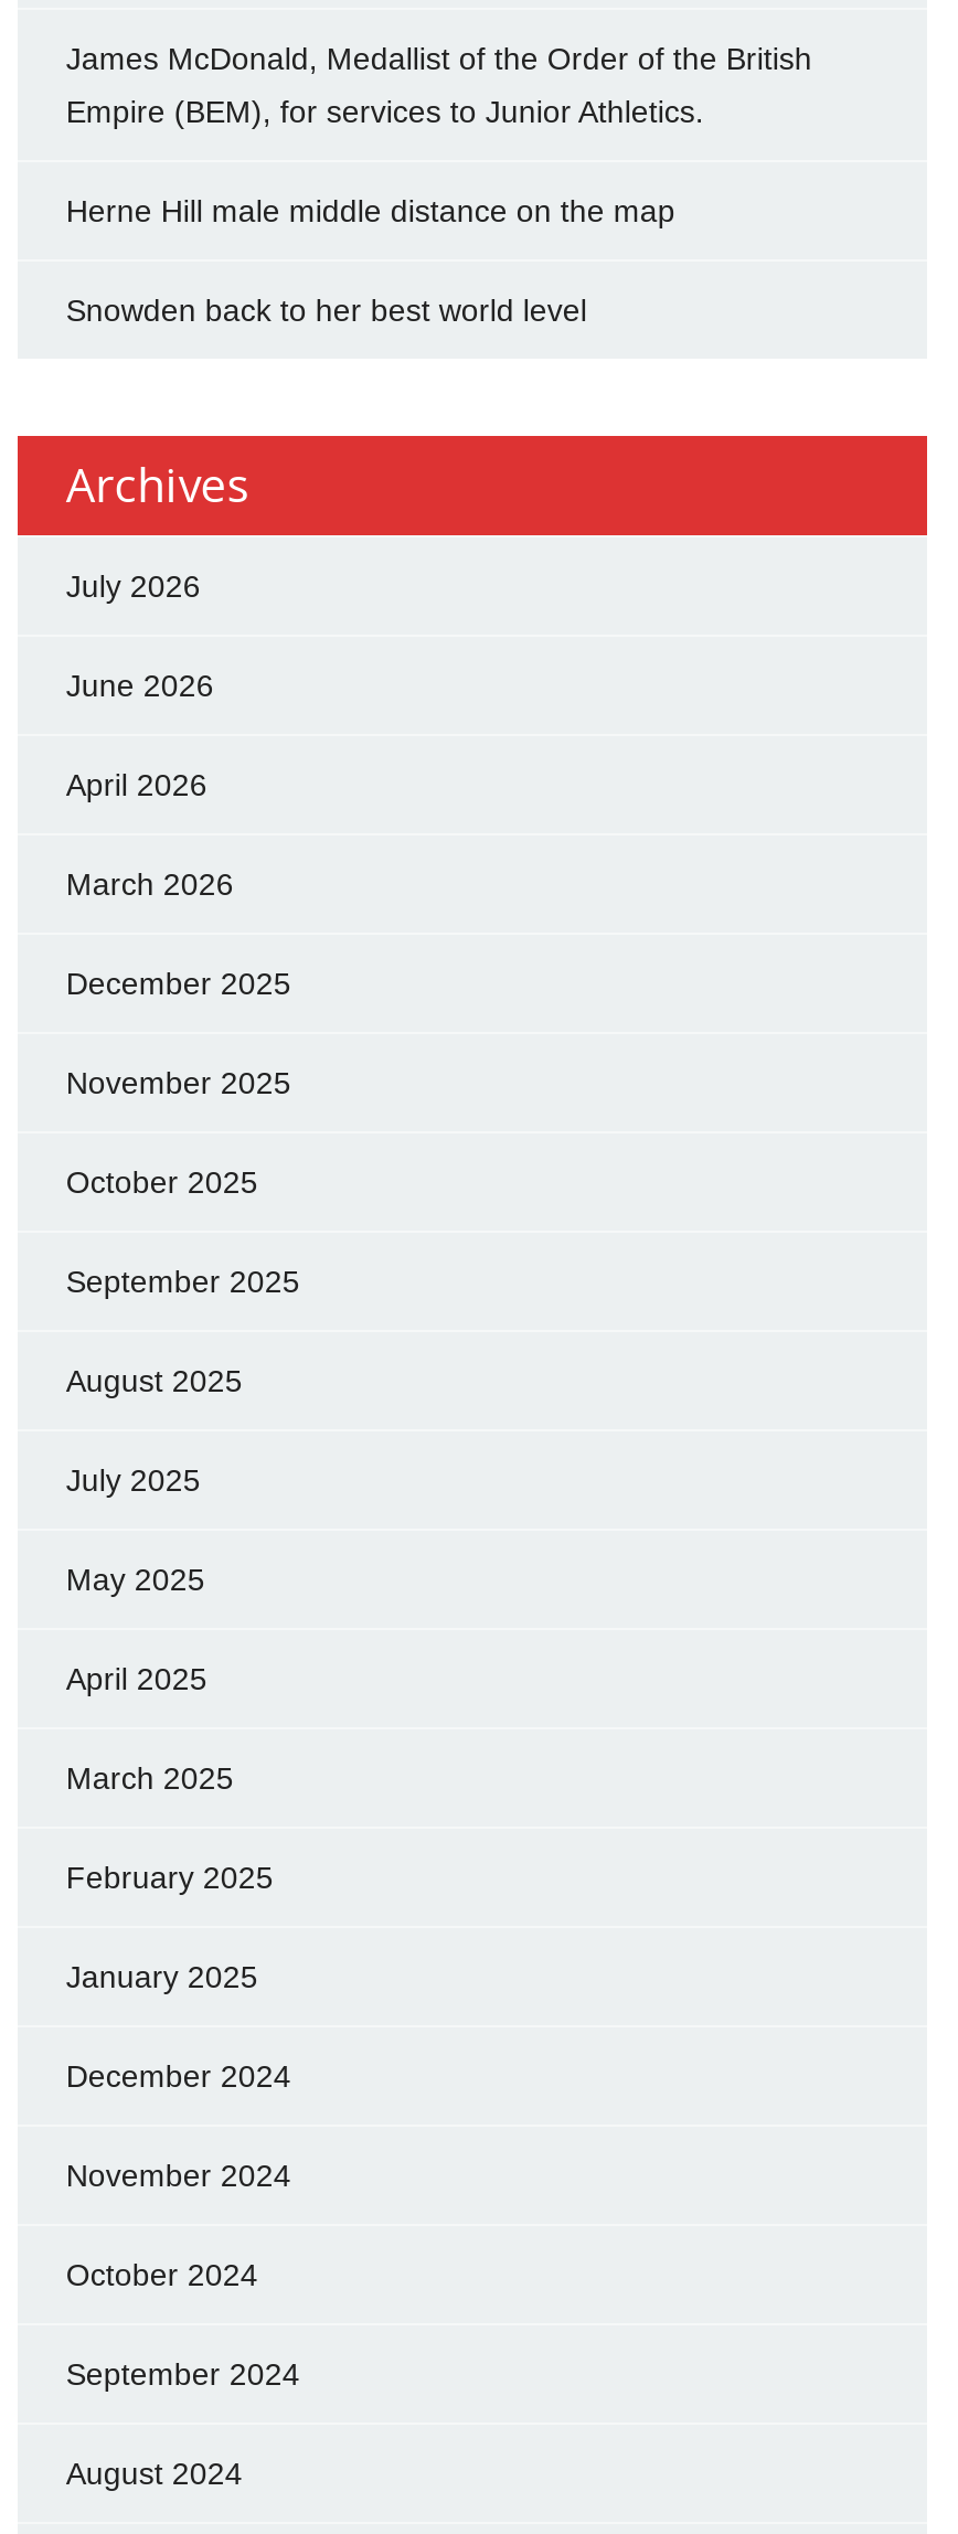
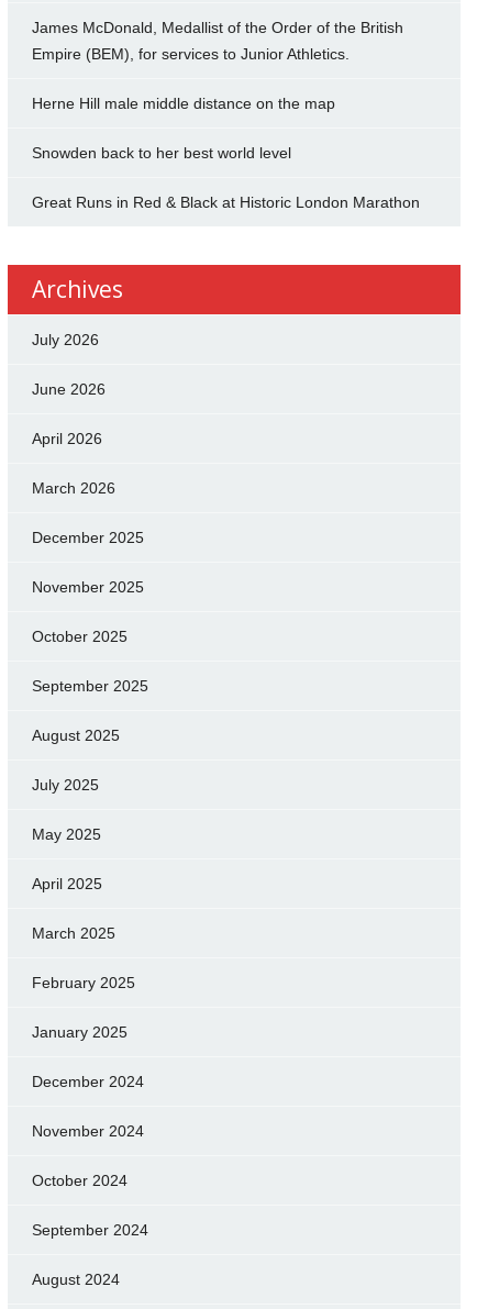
none -> [32,193,420,211] Great Runs in Red & Black at Historic London Marathon

